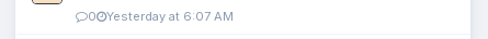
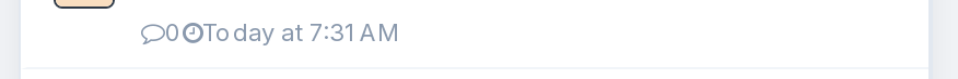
[106,9,234,24] Yesterday at 6:07 AM -> [202,17,399,48] Today at 7:31 AM

